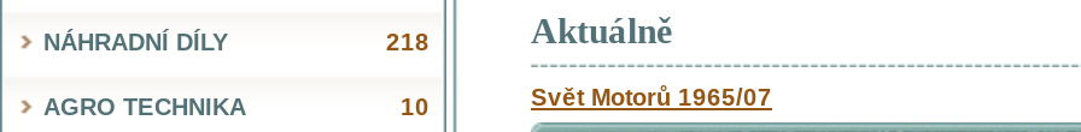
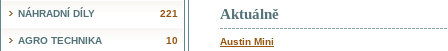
[386,29,430,55] 218 -> [160,8,178,19] 221
[531,84,772,110] Svět Motorů 1965/07 -> [220,36,274,47] Austin Mini

